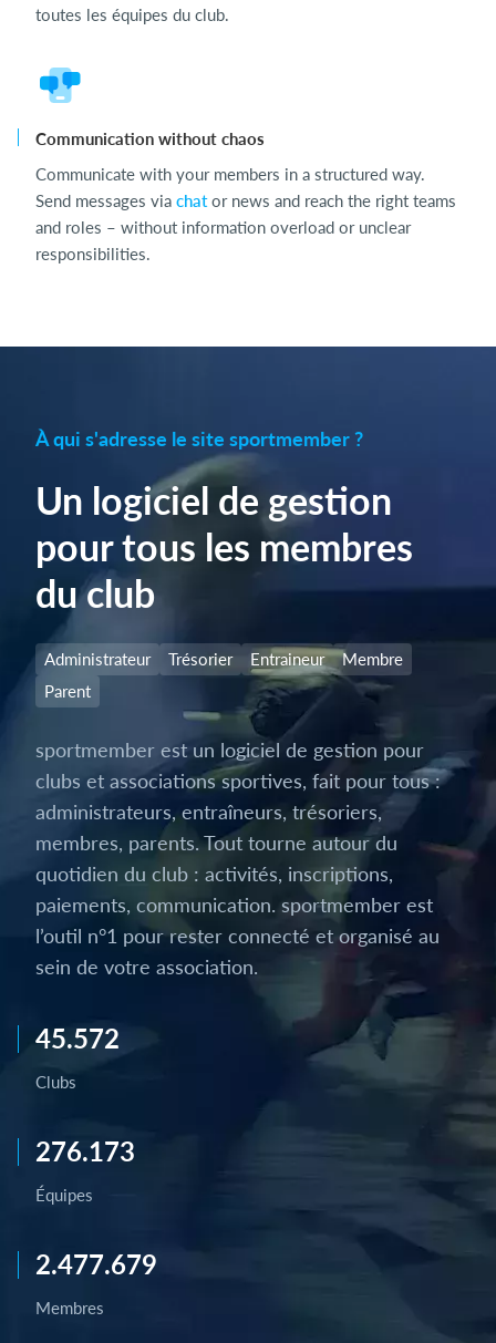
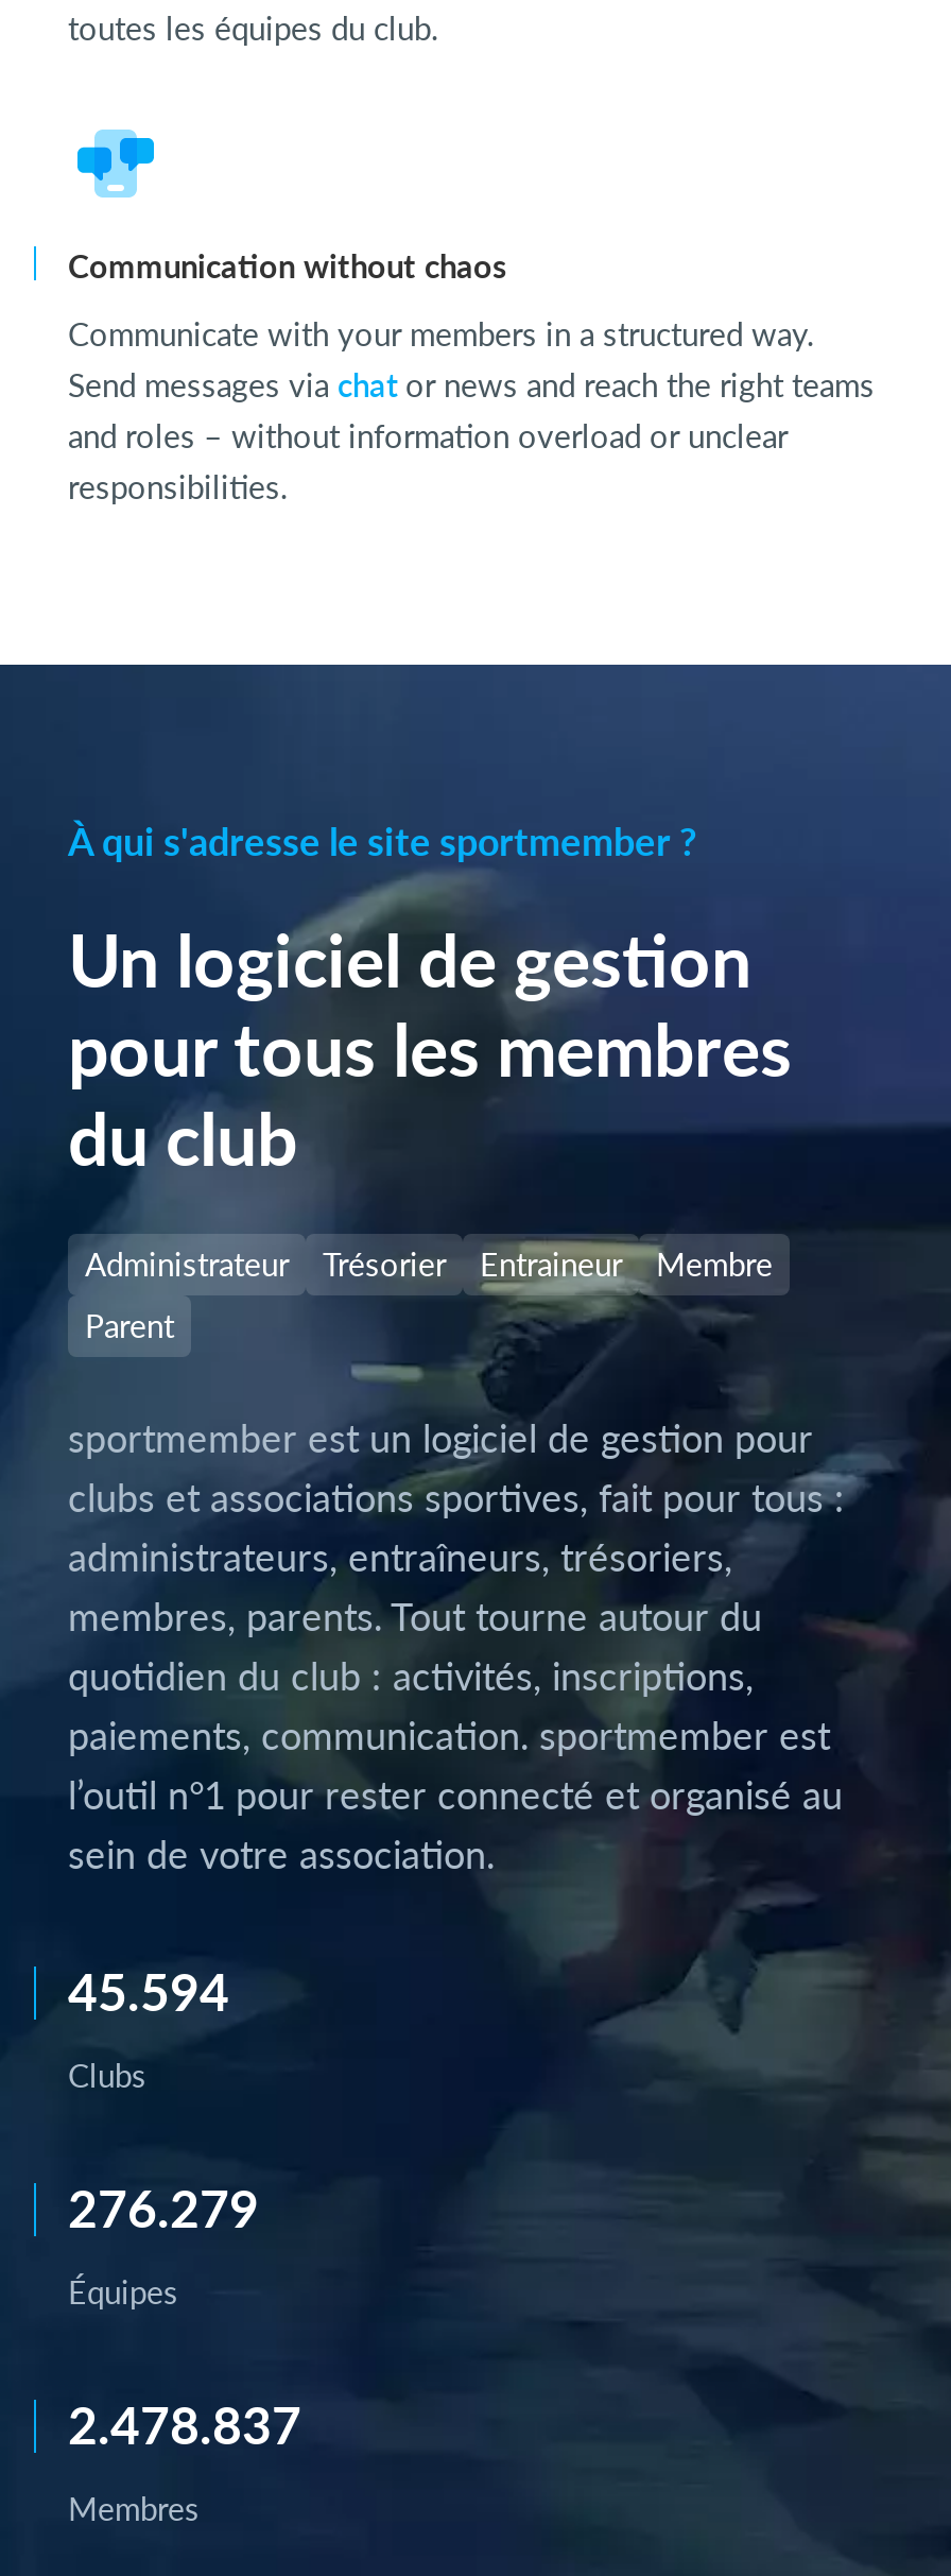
[35,1022,120,1054] 45.572 -> [68,1960,229,2022] 45.594
[35,1135,135,1167] 276.173 -> [68,2177,259,2238] 276.279
[35,1248,157,1280] 2.477.679 -> [68,2393,301,2455] 2.478.837

